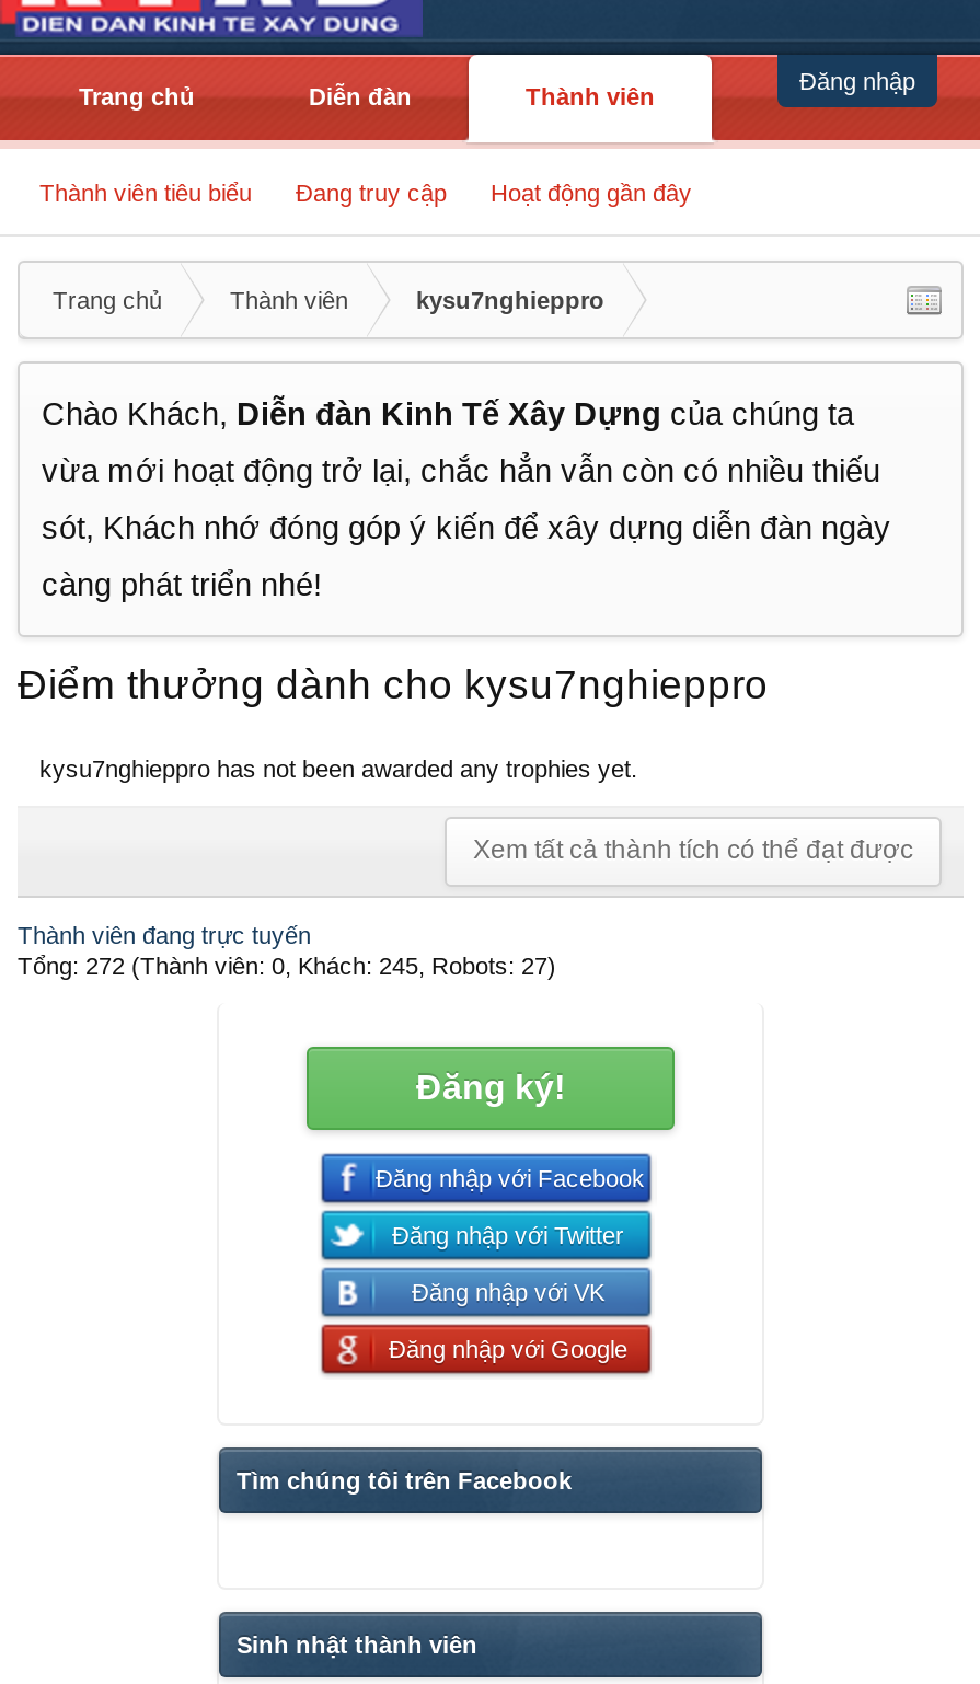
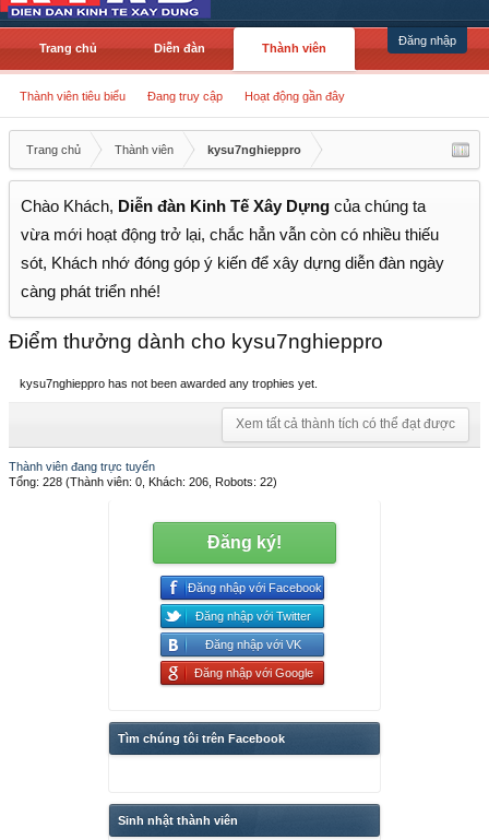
[18,953,556,979] Tổng: 272 (Thành viên: 0, Khách: 245, Robots: 27) -> [9,475,277,488] Tổng: 228 (Thành viên: 0, Khách: 206, Robots: 22)

